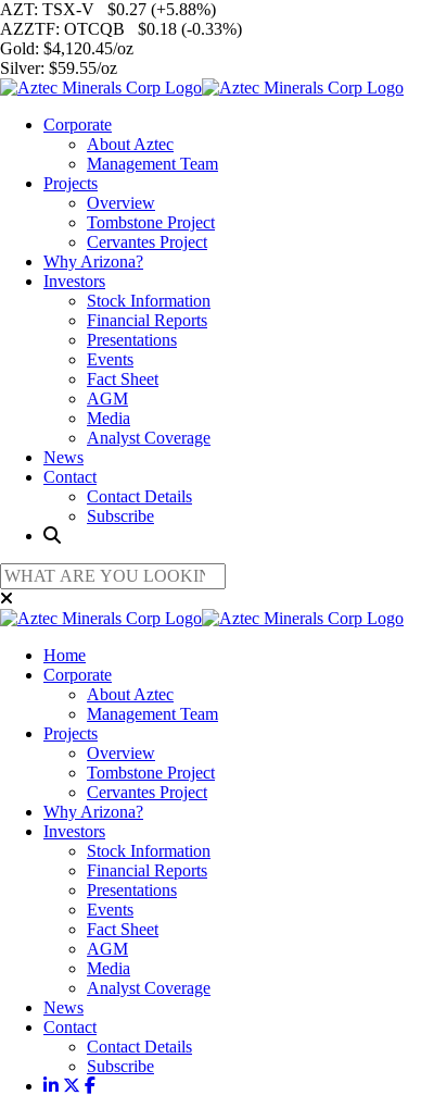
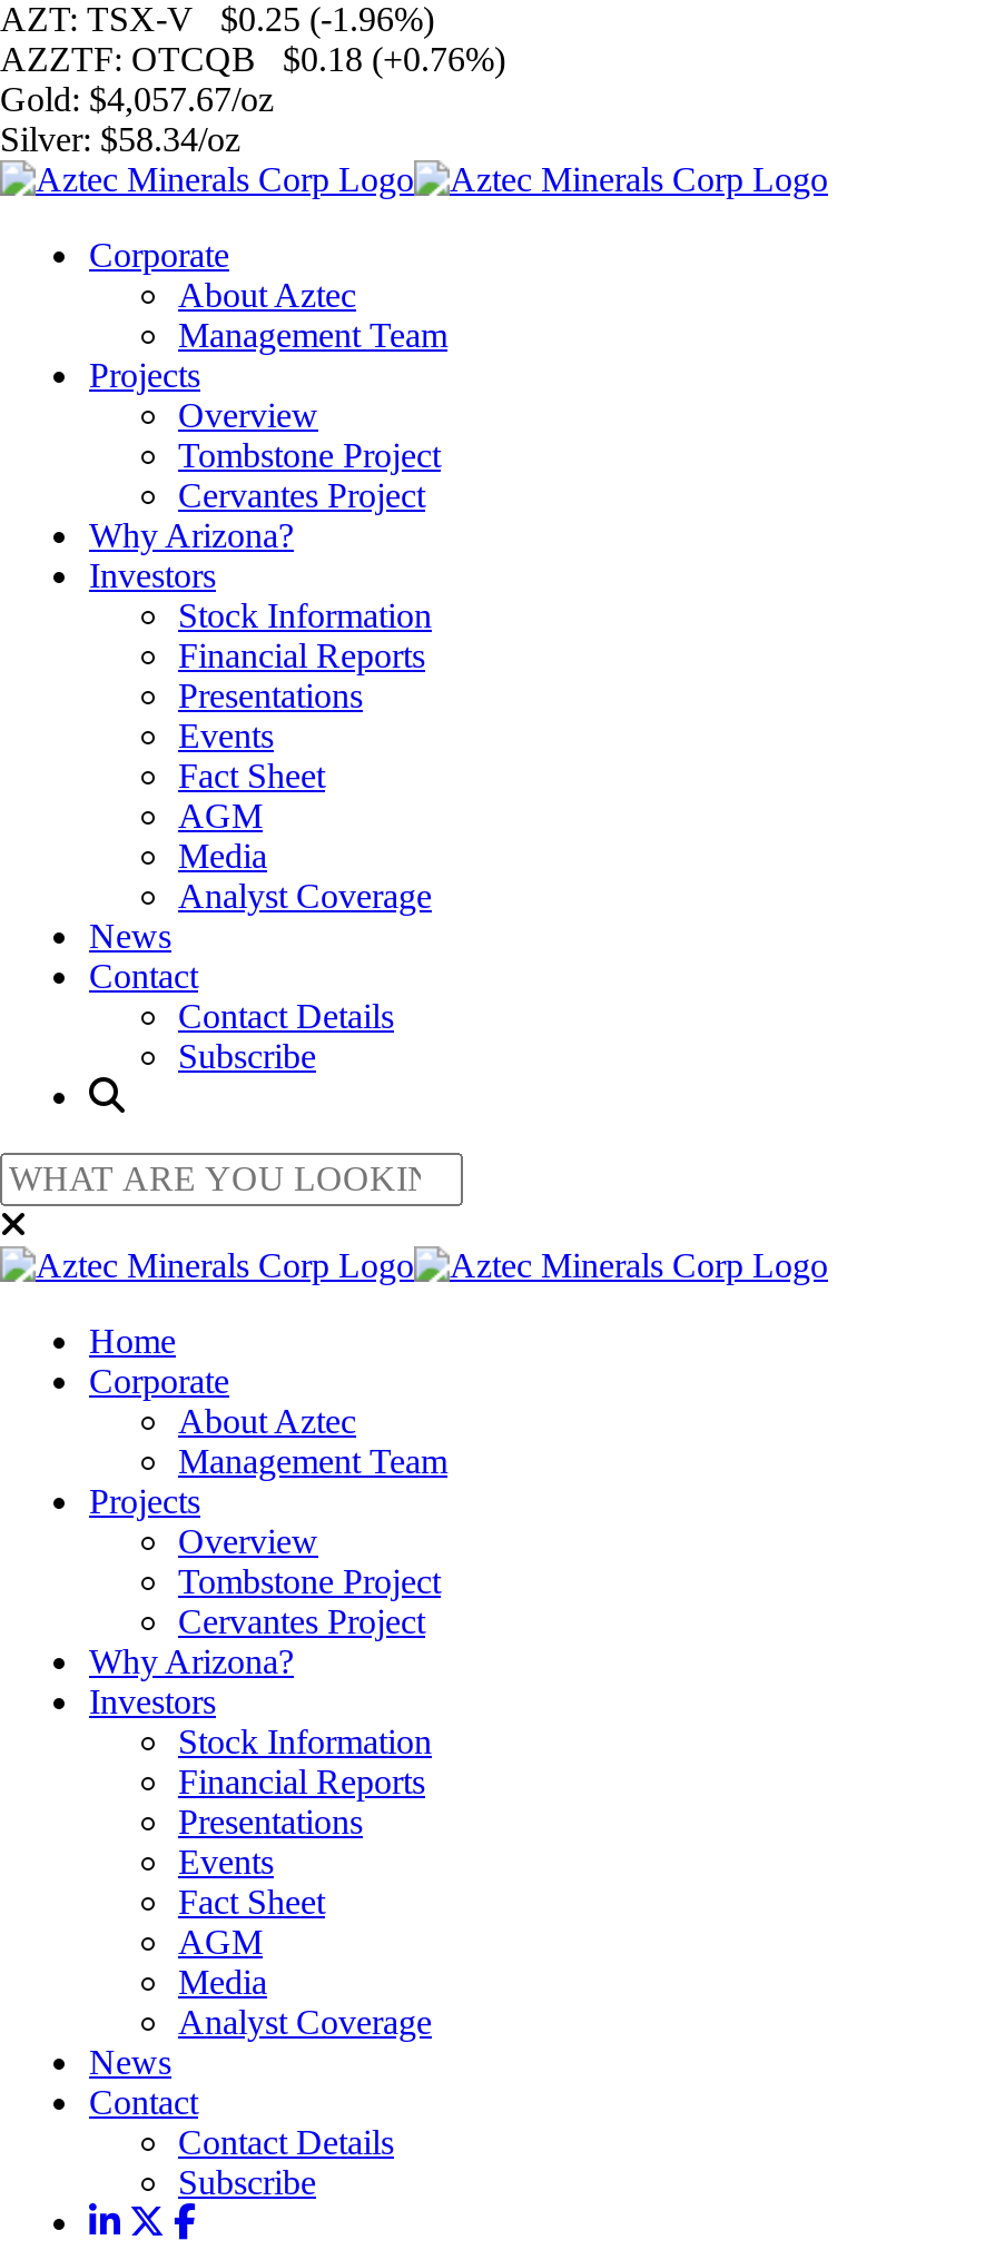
[0,0,216,18] AZT: TSX-V $0.27 (+5.88%) -> [0,0,434,38] AZT: TSX-V $0.25 (-1.96%)
[0,20,242,38] AZZTF: OTCQB $0.18 (-0.33%) -> [0,40,505,78] AZZTF: OTCQB $0.18 (+0.76%)
[0,39,133,58] Gold: $4,120.45/oz -> [0,80,274,118] Gold: $4,057.67/oz
[0,59,117,77] Silver: $59.55/oz -> [0,120,240,158] Silver: $58.34/oz

